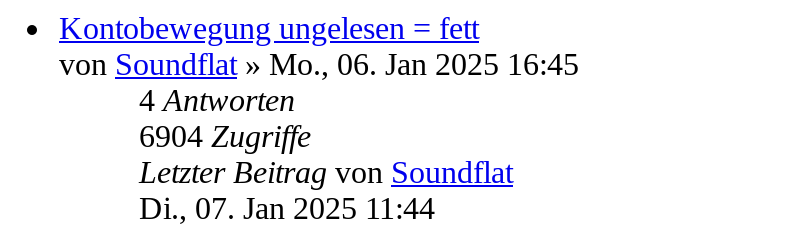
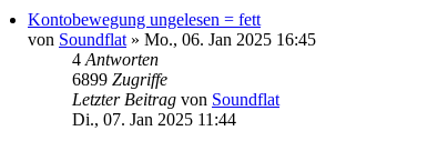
[139,119,311,153] 6904 Zugriffe -> [72,70,167,89] 6899 Zugriffe

